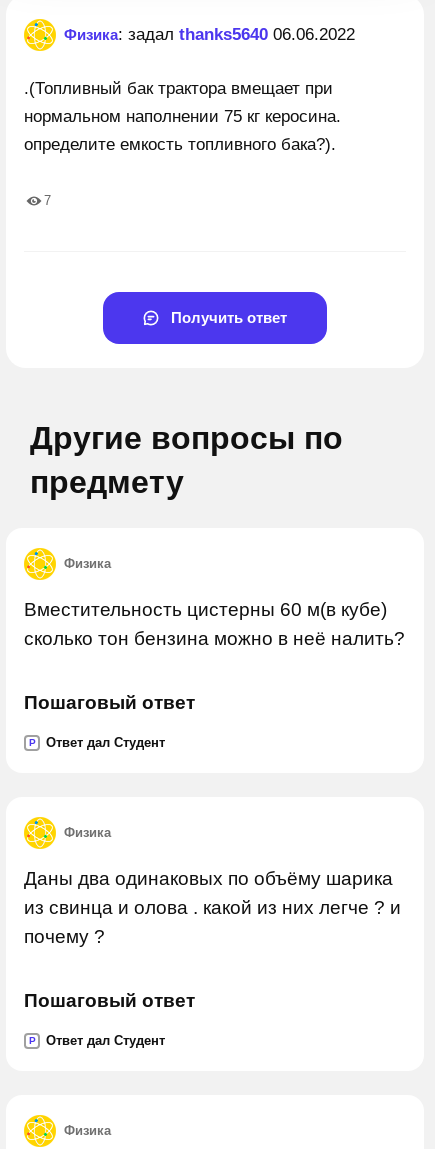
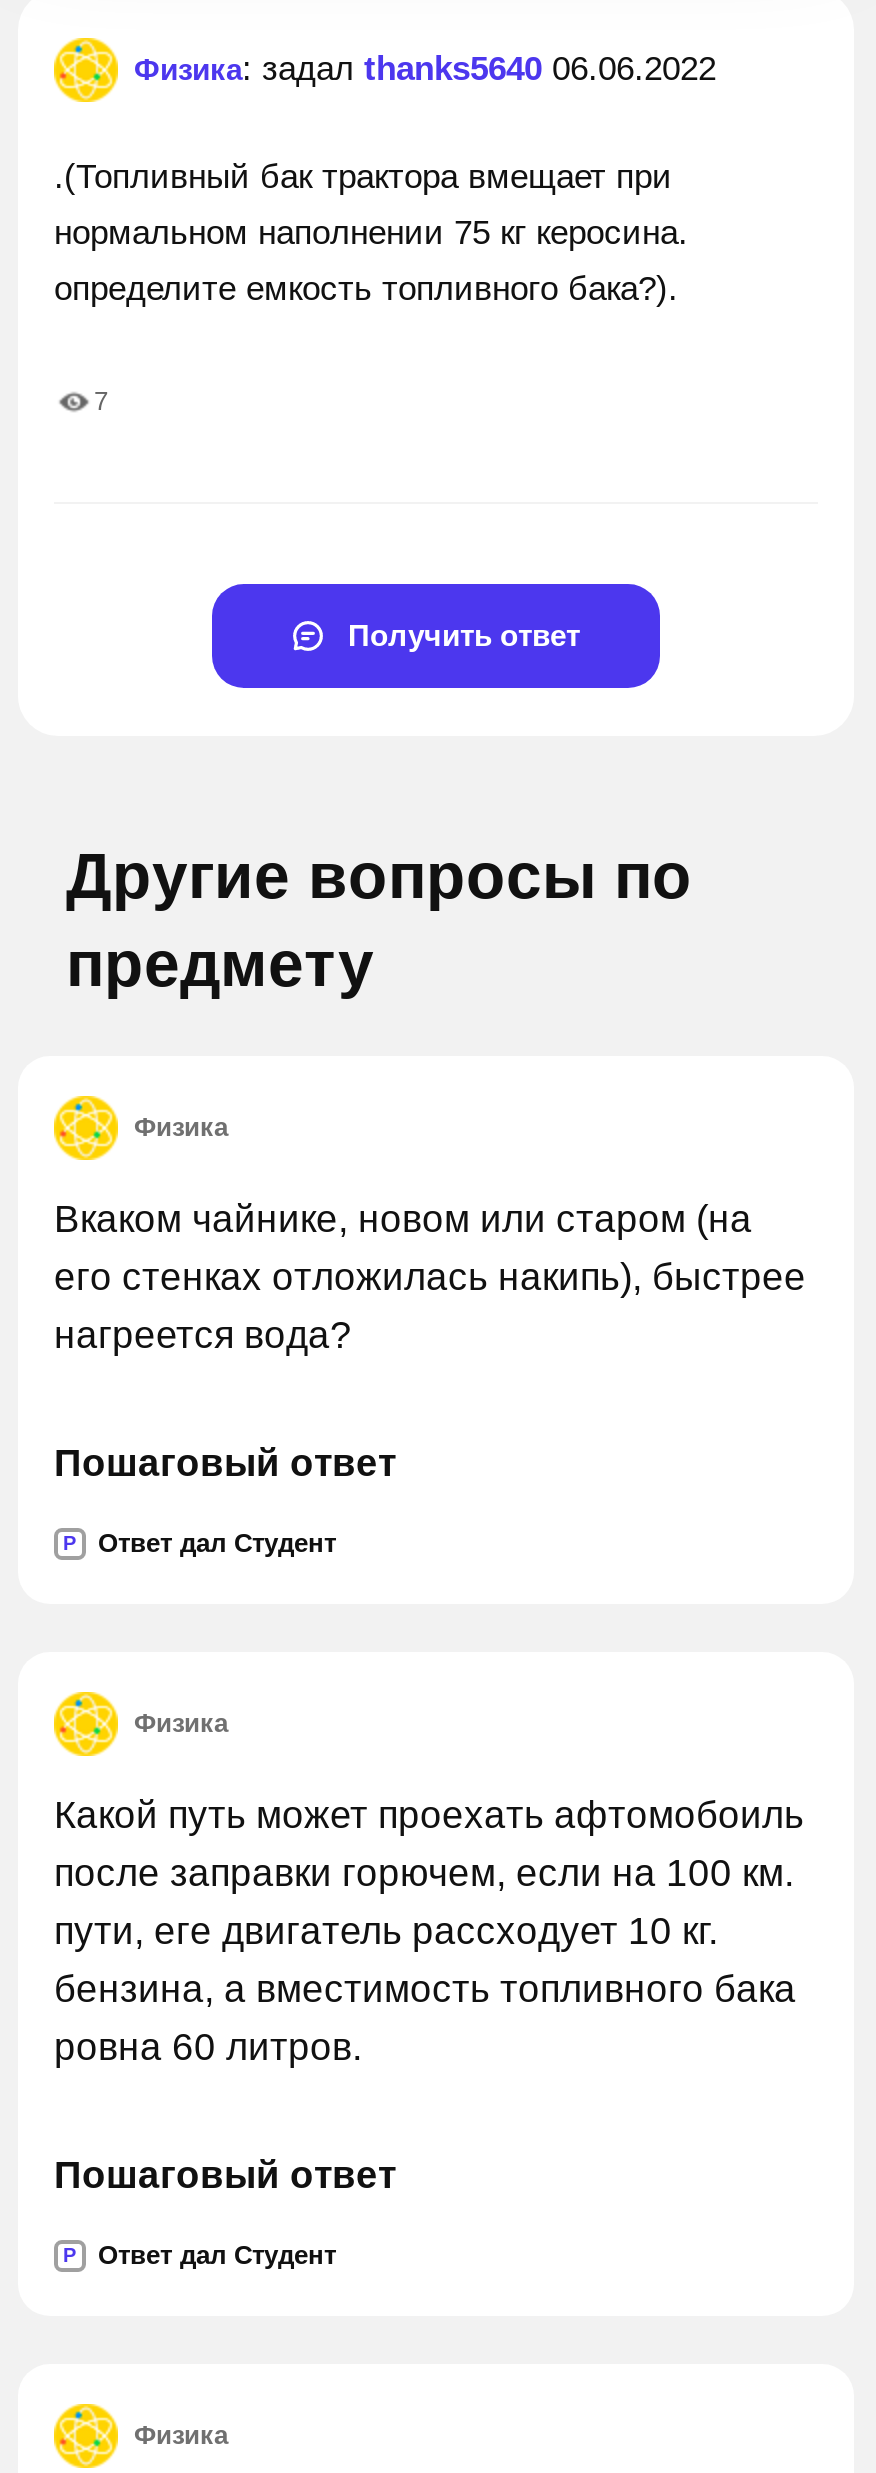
[24,599,405,649] Вместительность цистерны 60 м(в кубе) | сколько тон бензина можно в неё налить? -> [54,1198,806,1356] Вкаком чайнике, новом или старом (на | его стенках отложилась накипь), быстрее | нагреется вода?
[24,868,401,947] Даны два одинаковых по объёму шарика | из свинца и олова . какой из них легче ? и | почему ? -> [54,1794,804,2068] Какой путь может проехать афтомобоиль | после заправки горючем, если на 100 км. | пути, еге двигатель рассходует 10 кг. | бензина, а вместимость топливного бака | ровна 60 литров.

